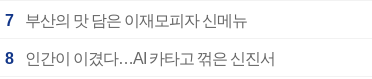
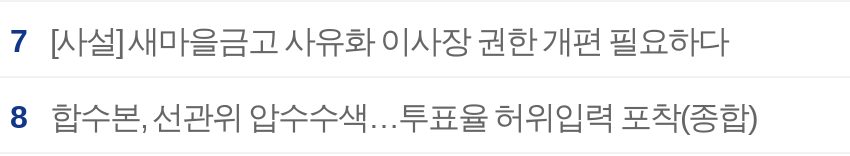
[25,12,247,29] 부산의 맛 담은 이재모피자 신메뉴 -> [50,24,728,58] [사설] 새마을금고 사유화 이사장 권한 개편 필요하다
[25,50,275,67] 인간이 이겼다…AI 카타고 꺾은 신진서 -> [50,100,756,134] 합수본, 선관위 압수수색…투표율 허위입력 포착(종합)

